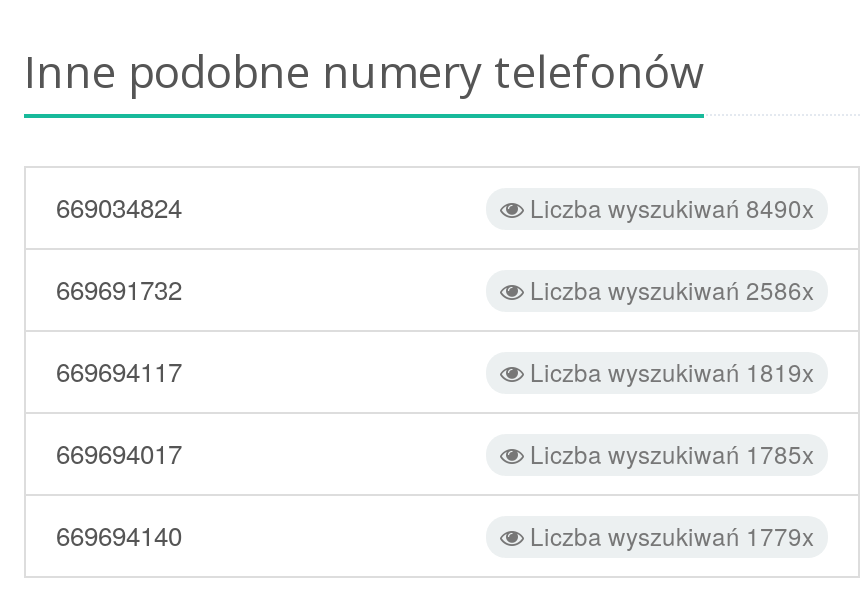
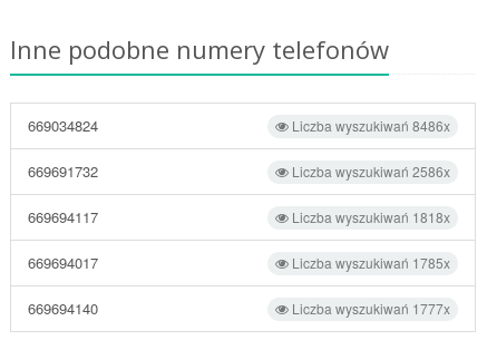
[524,190,814,224] Liczba wyszukiwań 8490x -> [289,116,450,135] Liczba wyszukiwań 8486x
[524,354,814,388] Liczba wyszukiwań 1819x -> [289,207,450,226] Liczba wyszukiwań 1818x
[524,518,814,552] Liczba wyszukiwań 1779x -> [289,299,450,318] Liczba wyszukiwań 1777x

